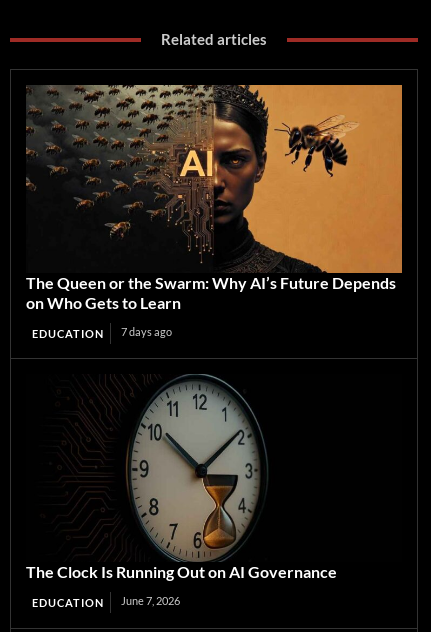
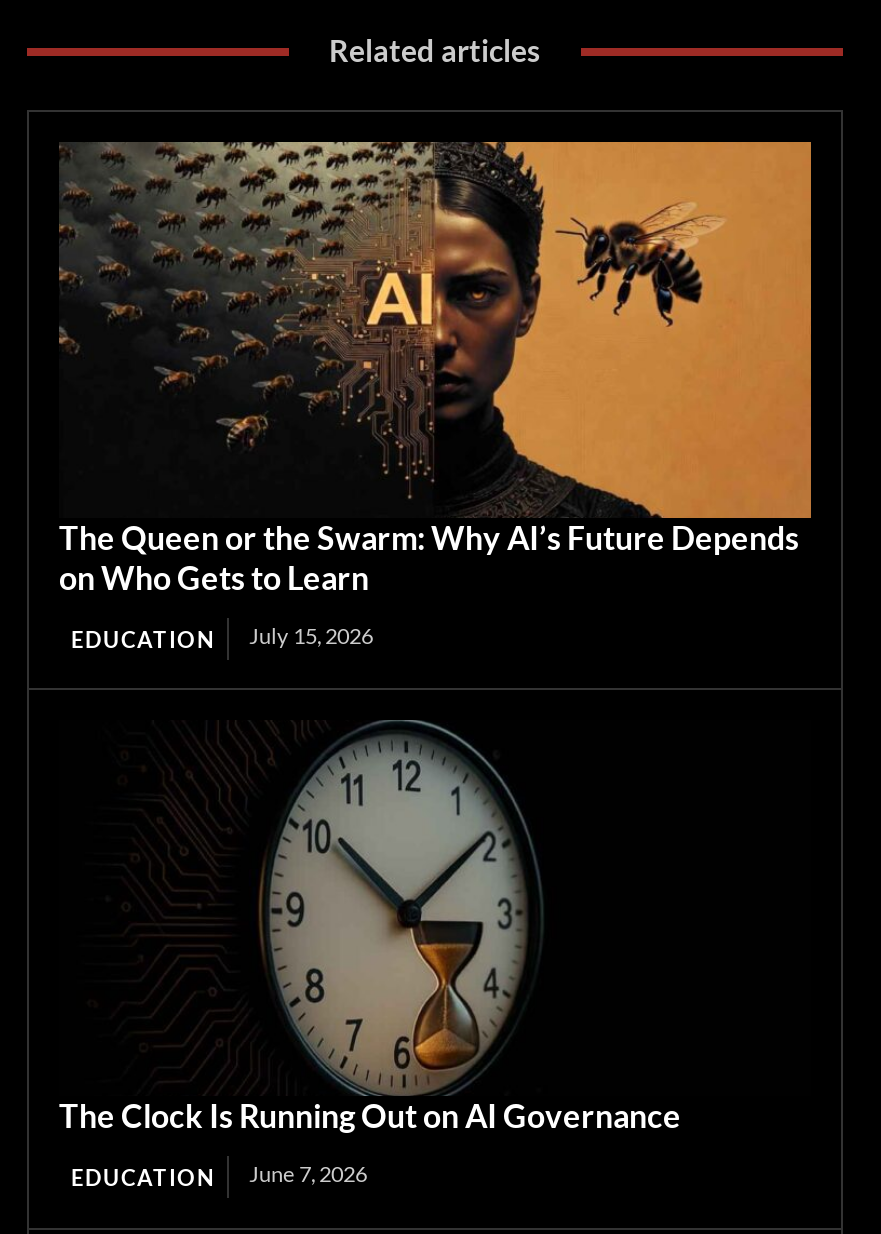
[32,325,172,340] EDUCATION 7 days ago -> [71,622,373,652] EDUCATION July 15, 2026

